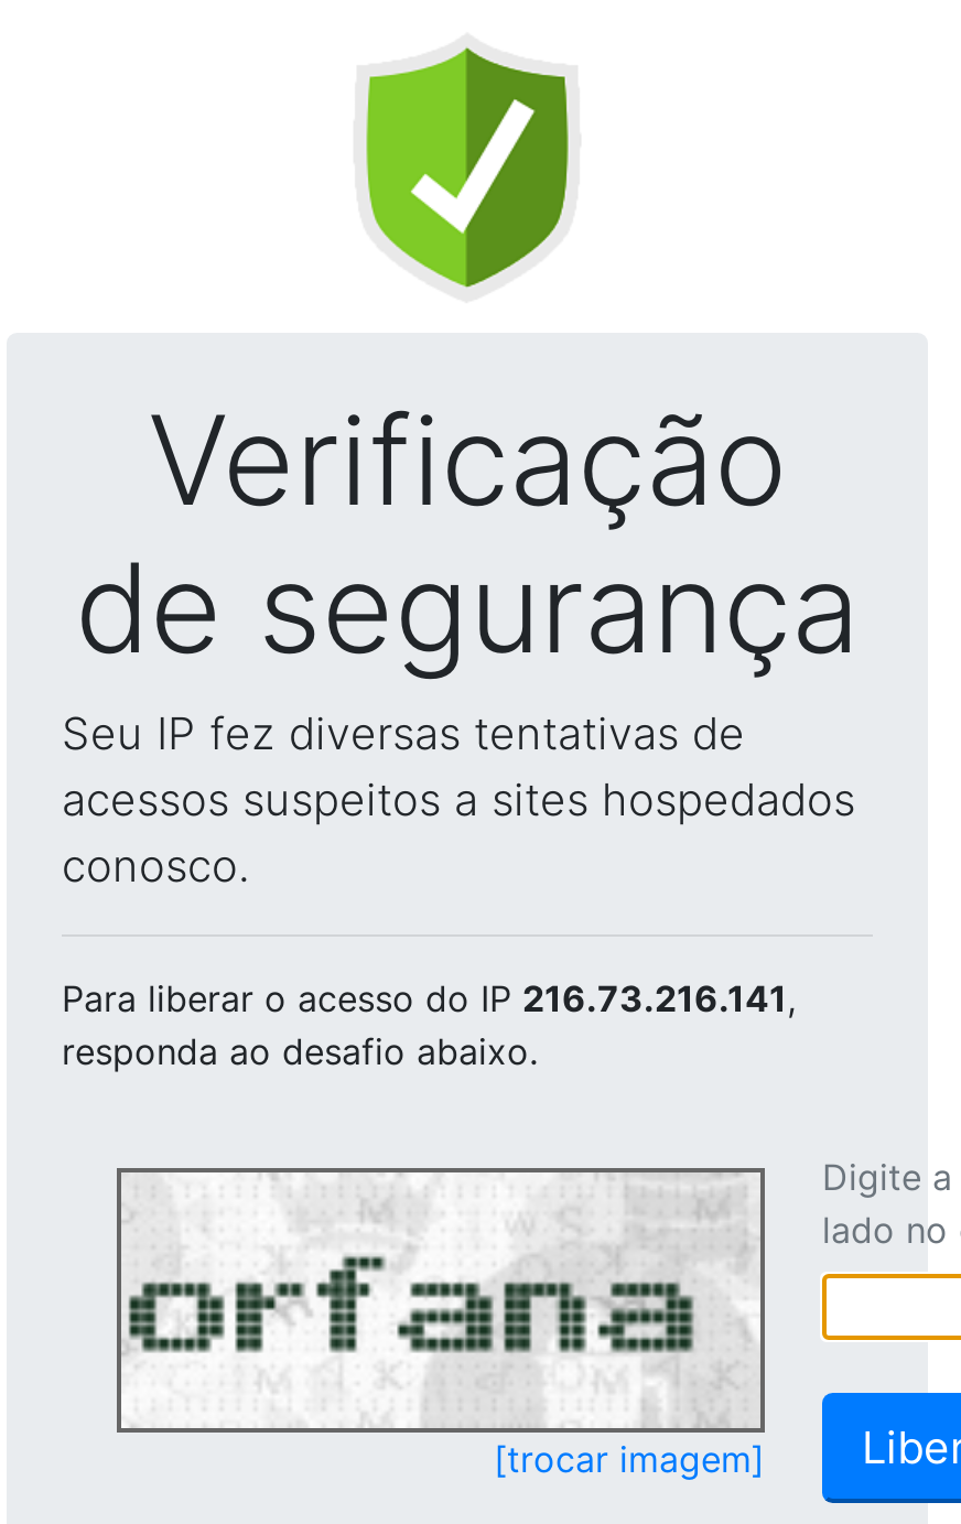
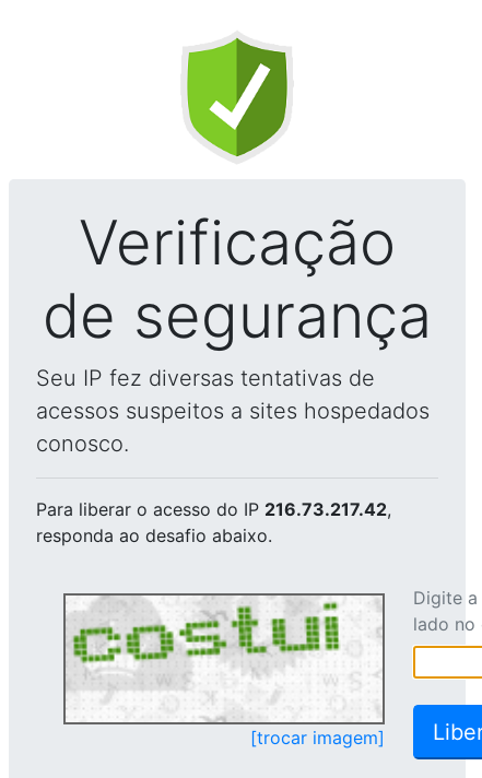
[62,976,796,1020] Para liberar o acesso do IP 216.73.216.141, -> [36,498,391,520] Para liberar o acesso do IP 216.73.217.42,
[128,1175,749,1424] [image] -> [70,598,376,721] [image]

